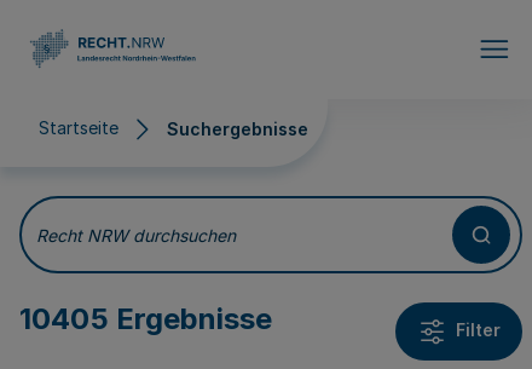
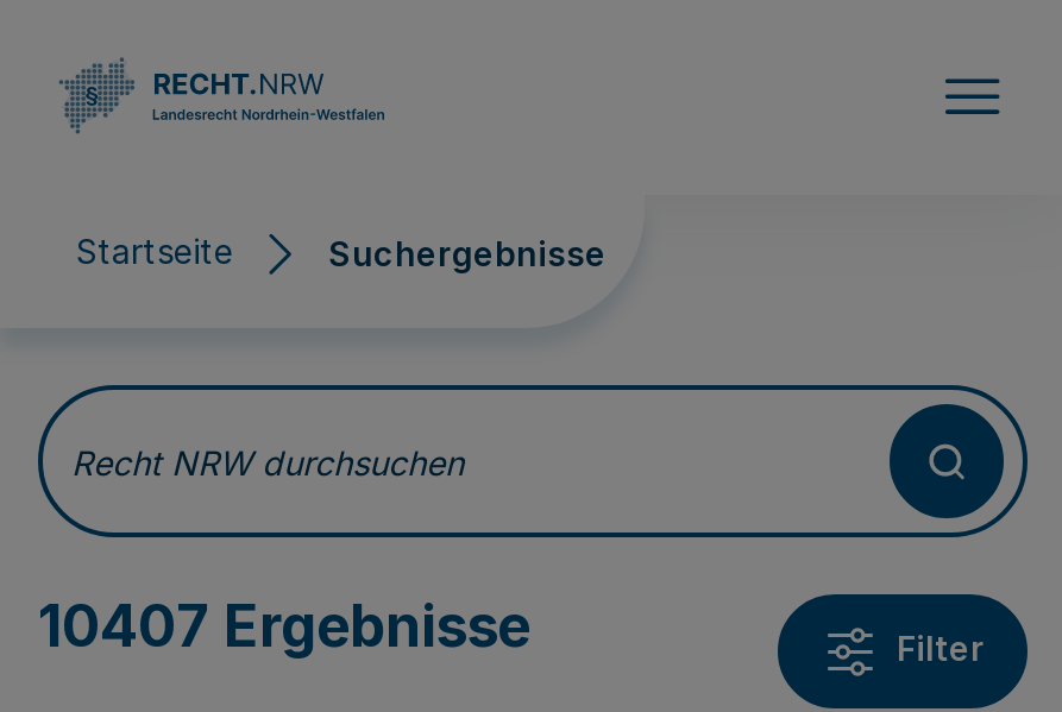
[19,301,272,336] 10405 Ergebnisse -> [38,592,530,661] 10407 Ergebnisse

